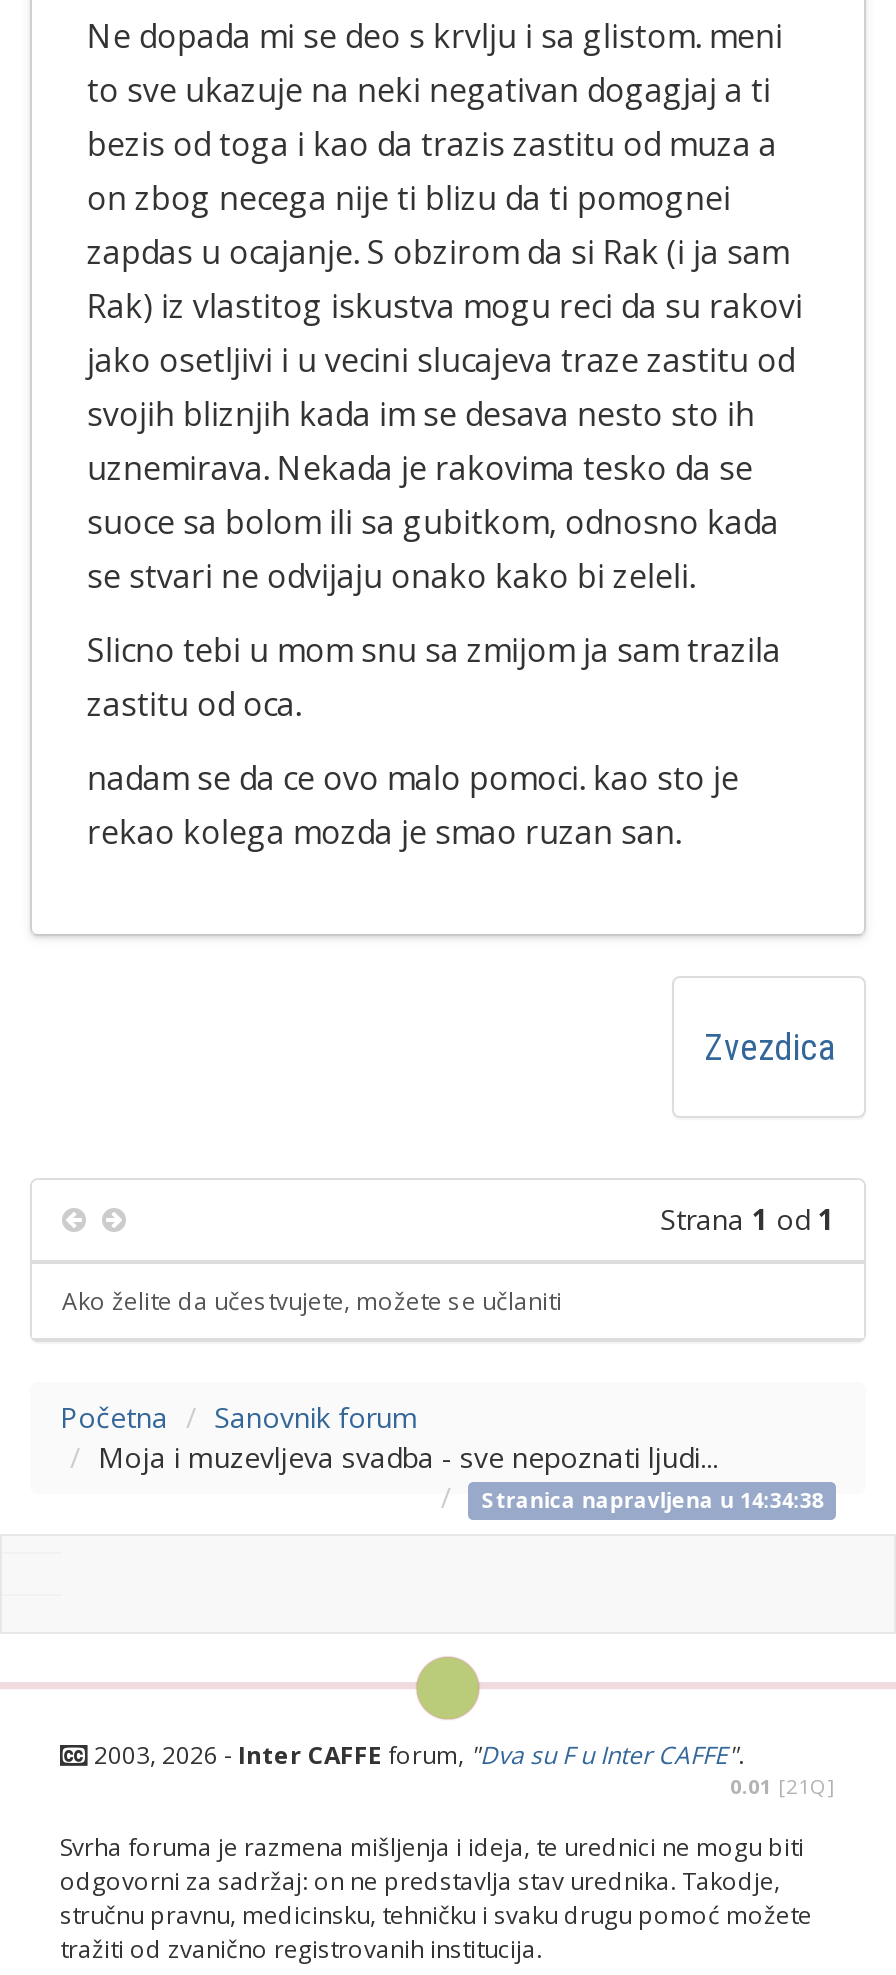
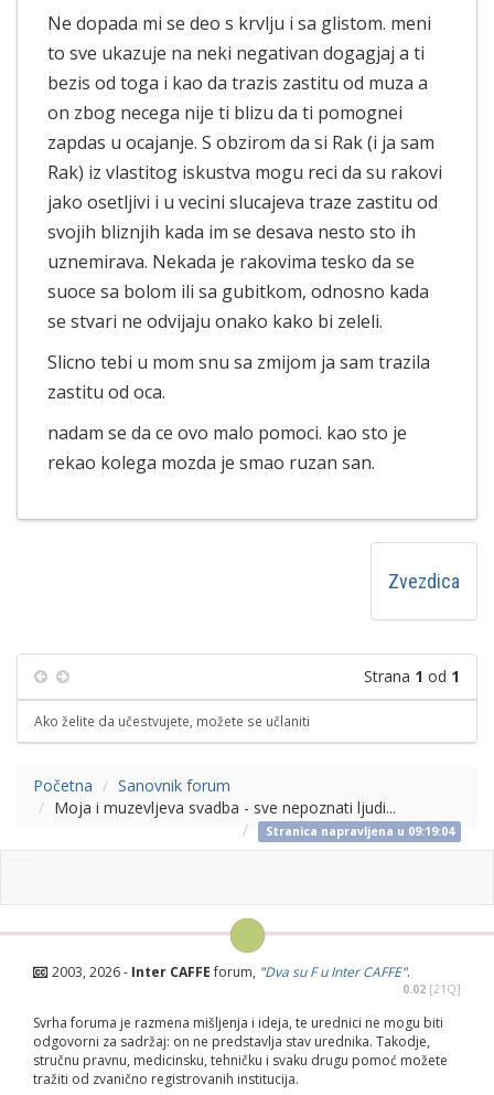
[481,1486,823,1514] Stranica napravljena u 14:34:38 -> [265,824,454,839] Stranica napravljena u 09:19:04
[730,1772,836,1800] 0.01 [21Q] -> [402,981,461,997] 0.02 [21Q]

